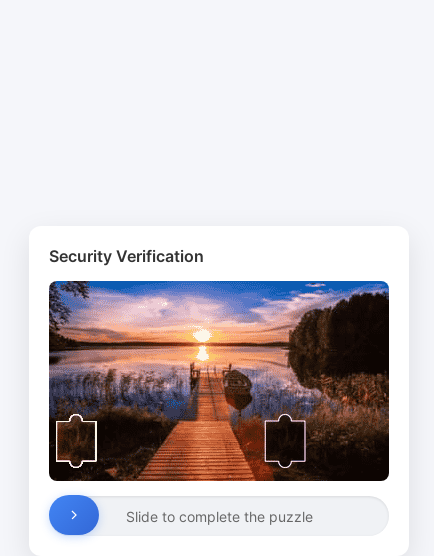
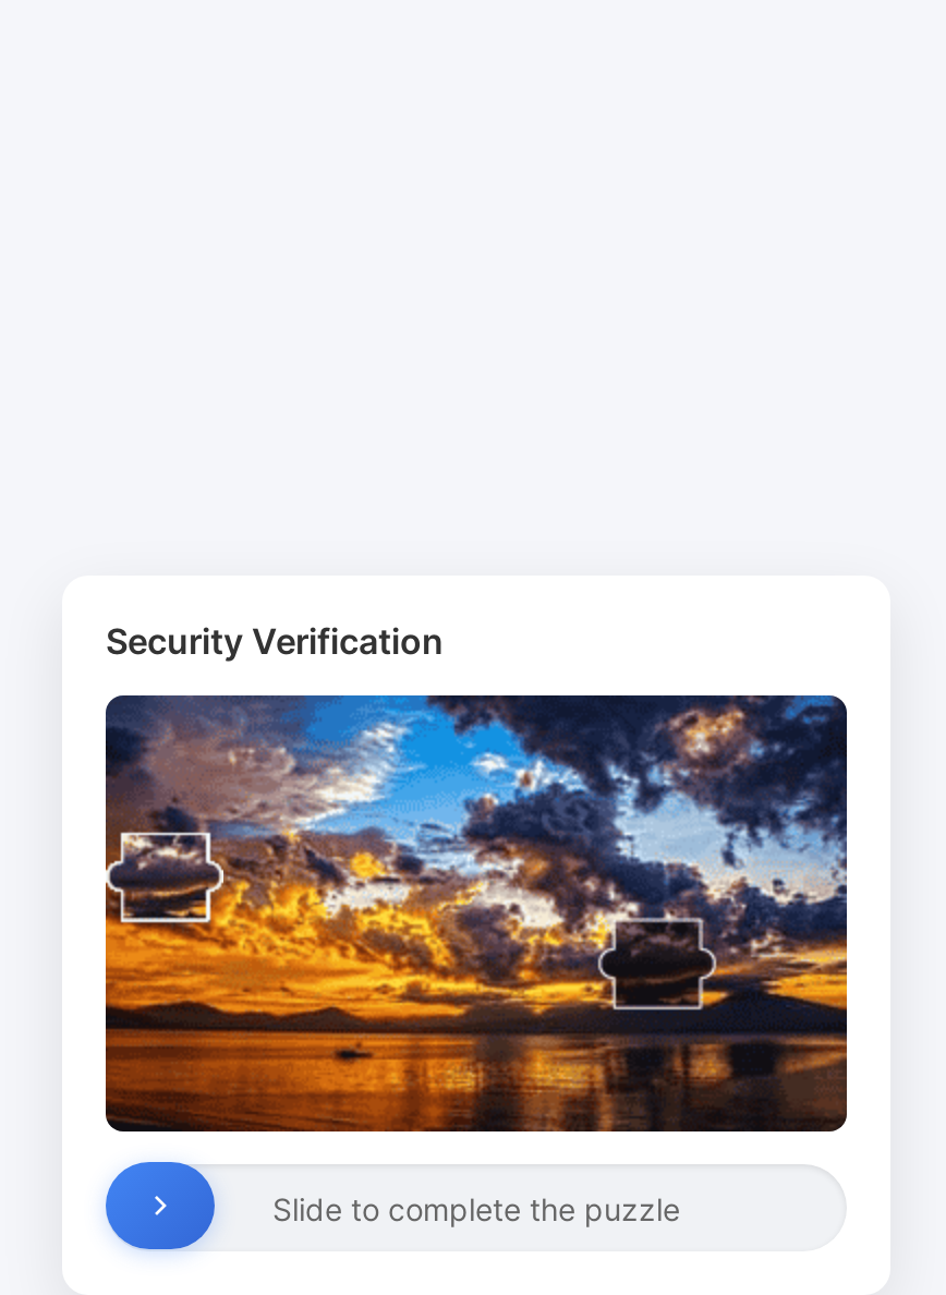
[48,280,390,482] [image] -> [104,693,849,1134] [image]

